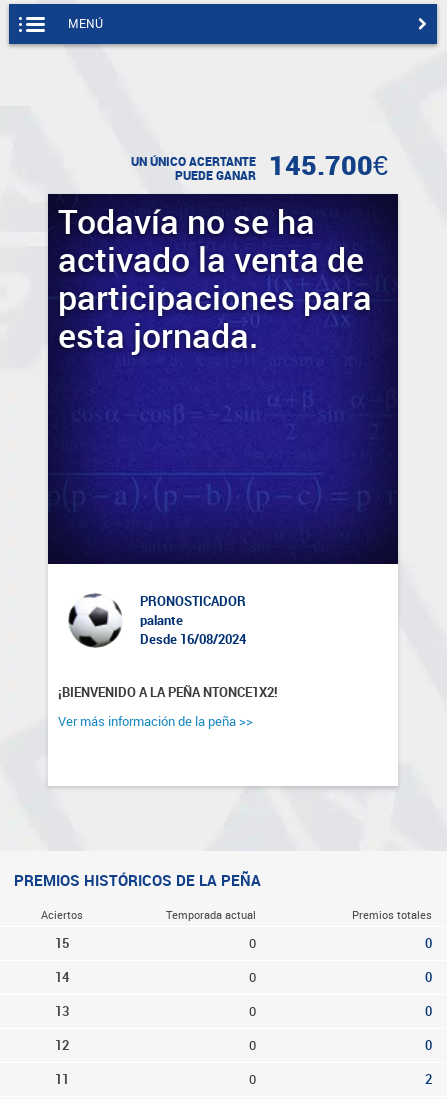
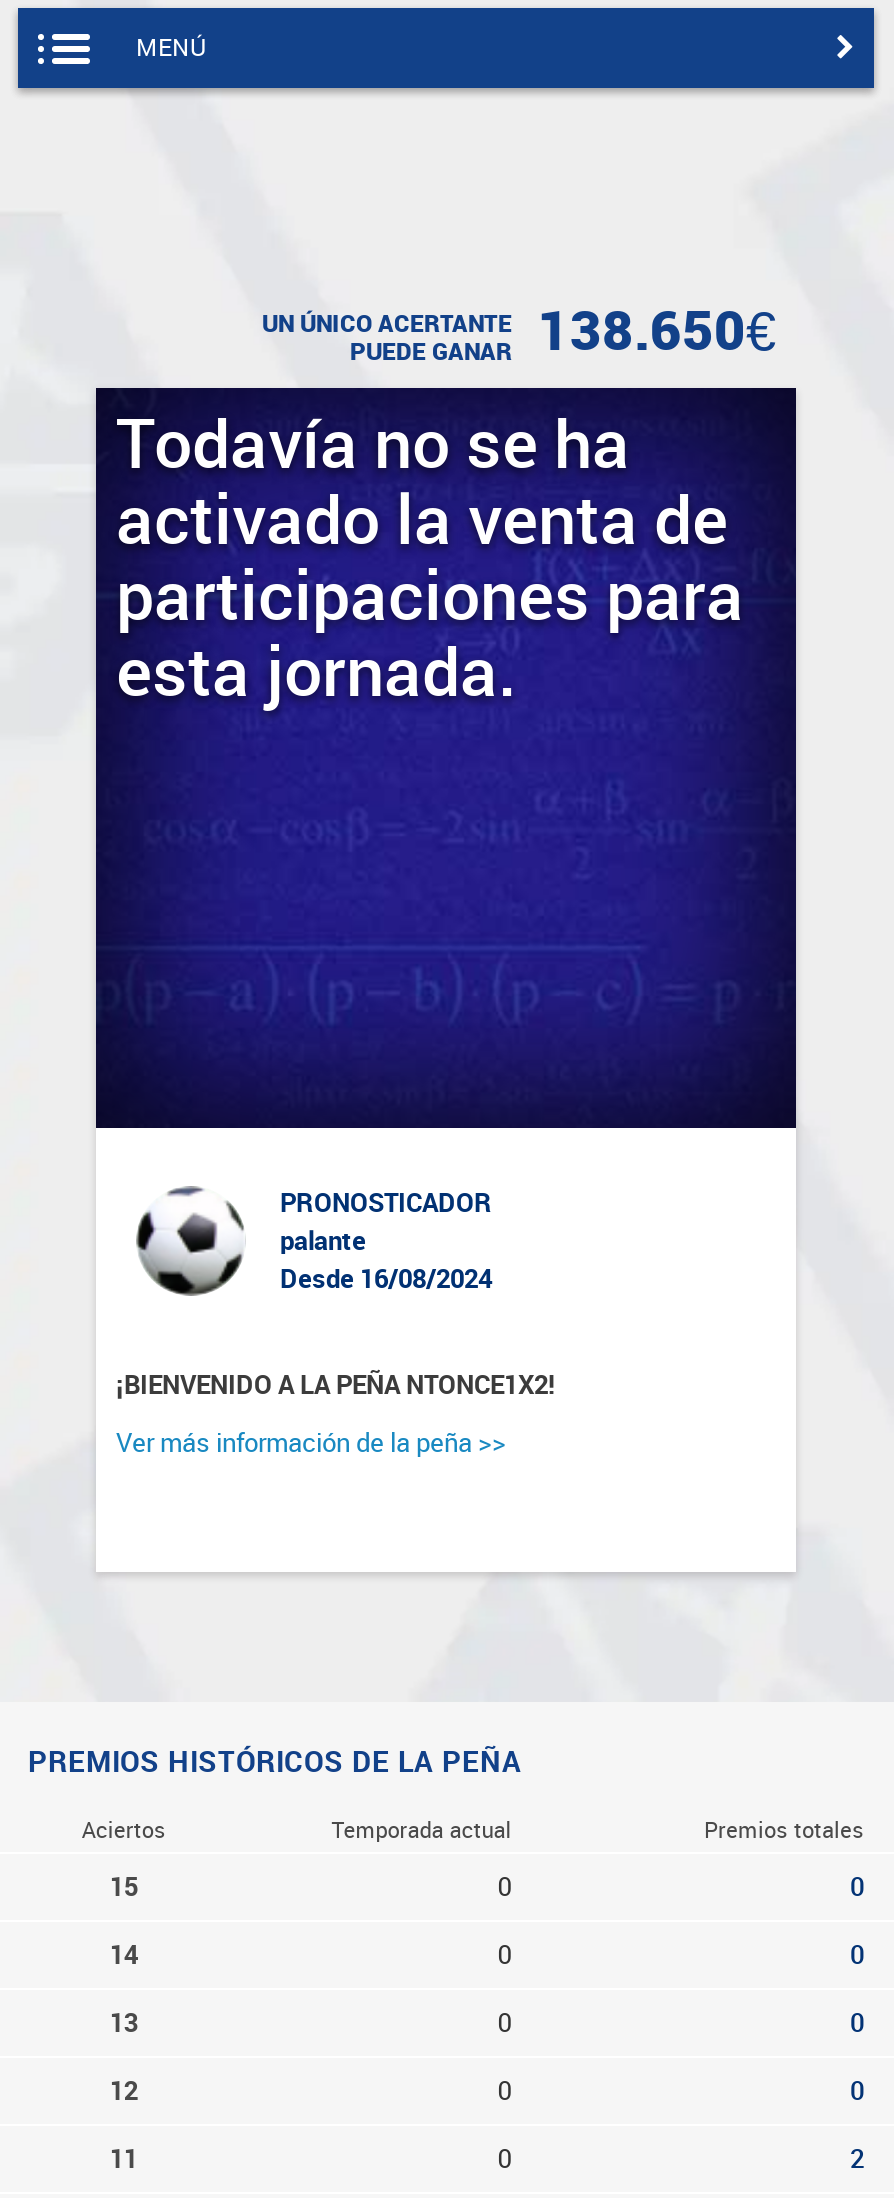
[131,150,388,183] UN ÚNICO ACERTANTE PUEDE GANAR 145.700€ -> [262,300,776,366] UN ÚNICO ACERTANTE PUEDE GANAR 138.650€

